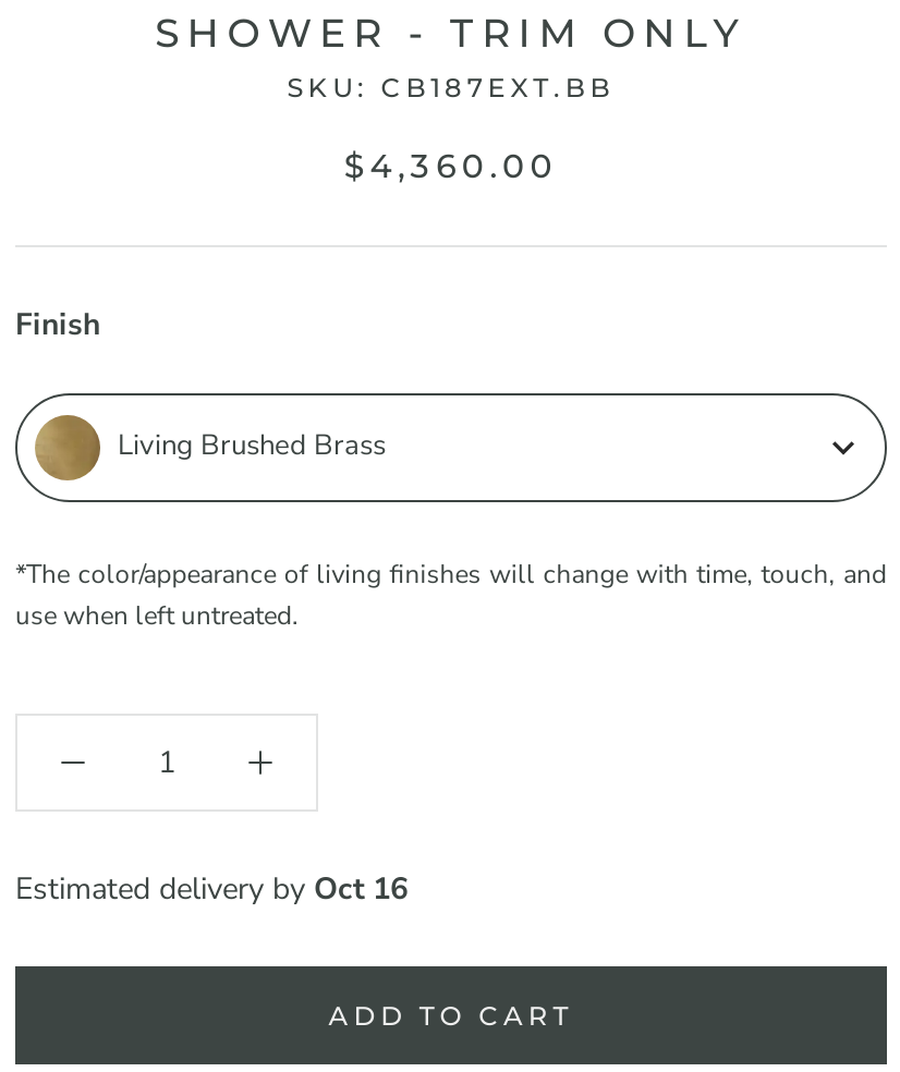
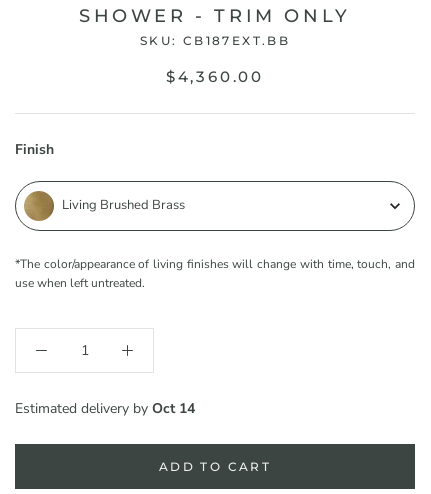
[15,867,408,909] Estimated delivery by Oct 16 -> [15,399,195,418] Estimated delivery by Oct 14

